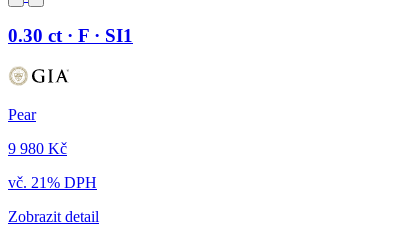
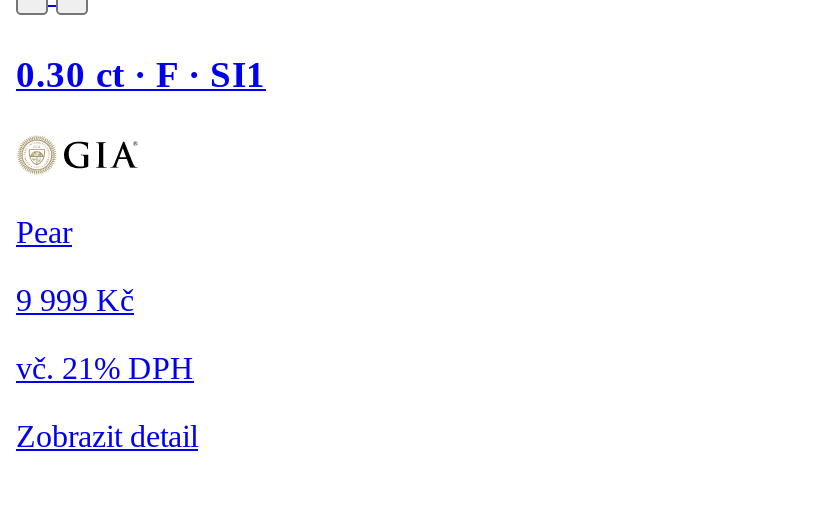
[8,140,67,157] 9 980 Kč -> [16,282,134,316] 9 999 Kč

